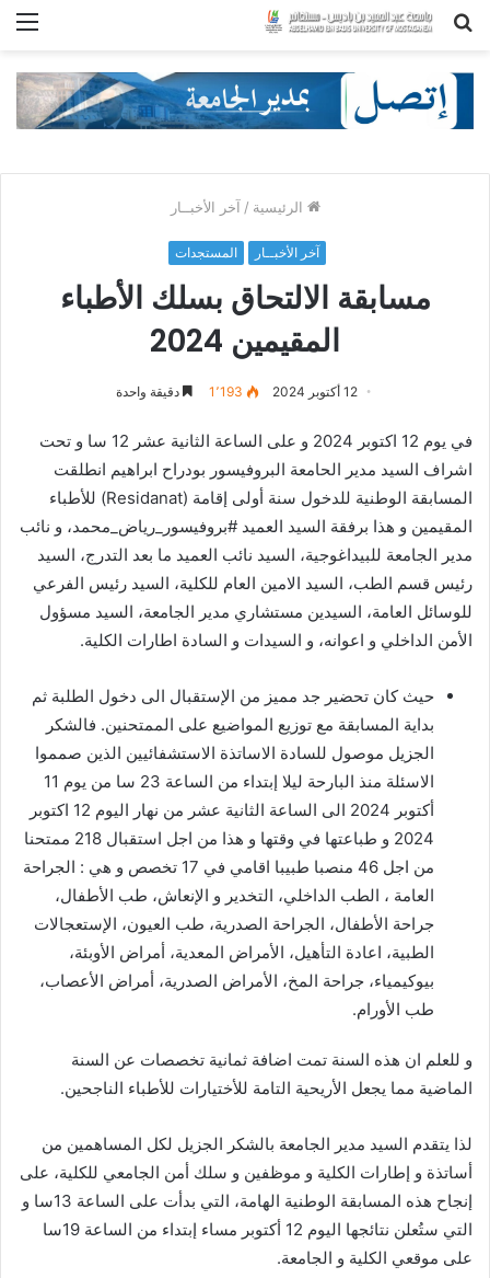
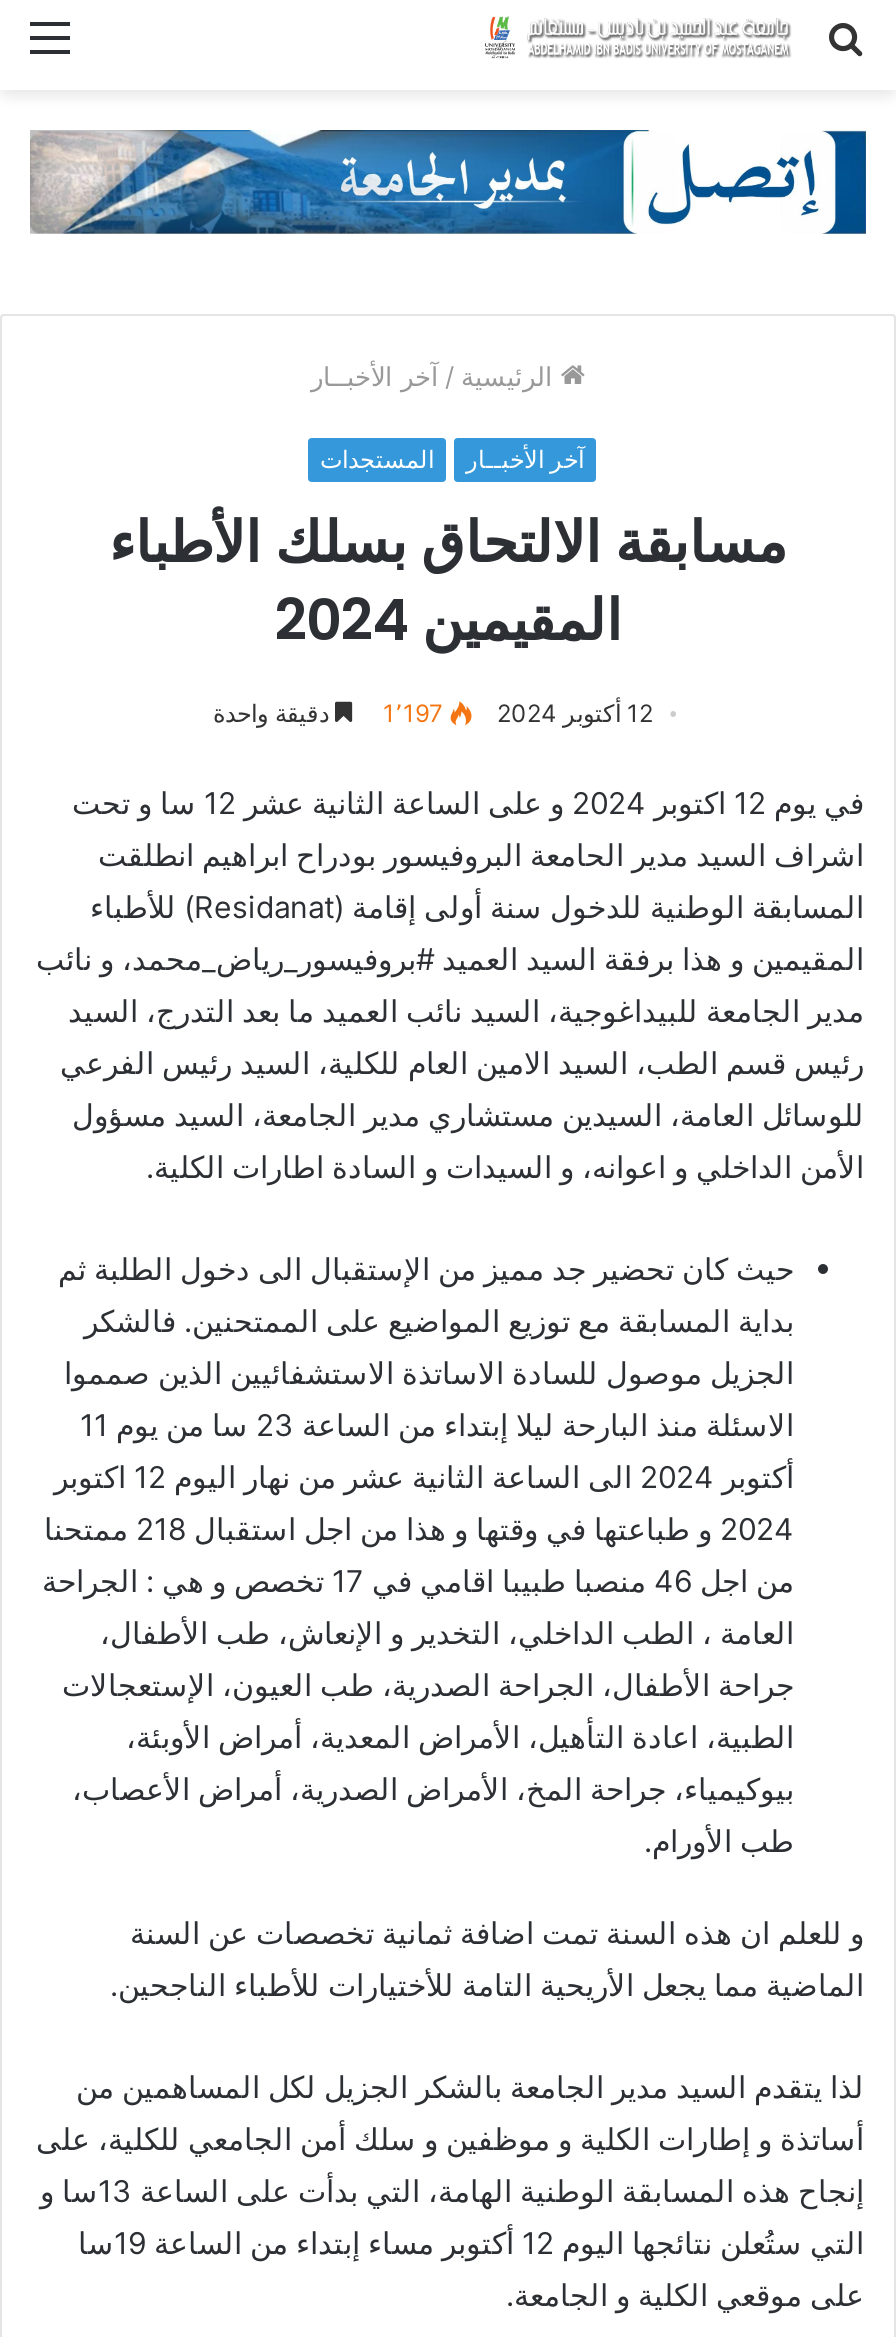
[116,383,243,400] 1٬193 دقيقة واحدة -> [213,698,443,728] 1٬197 دقيقة واحدة

